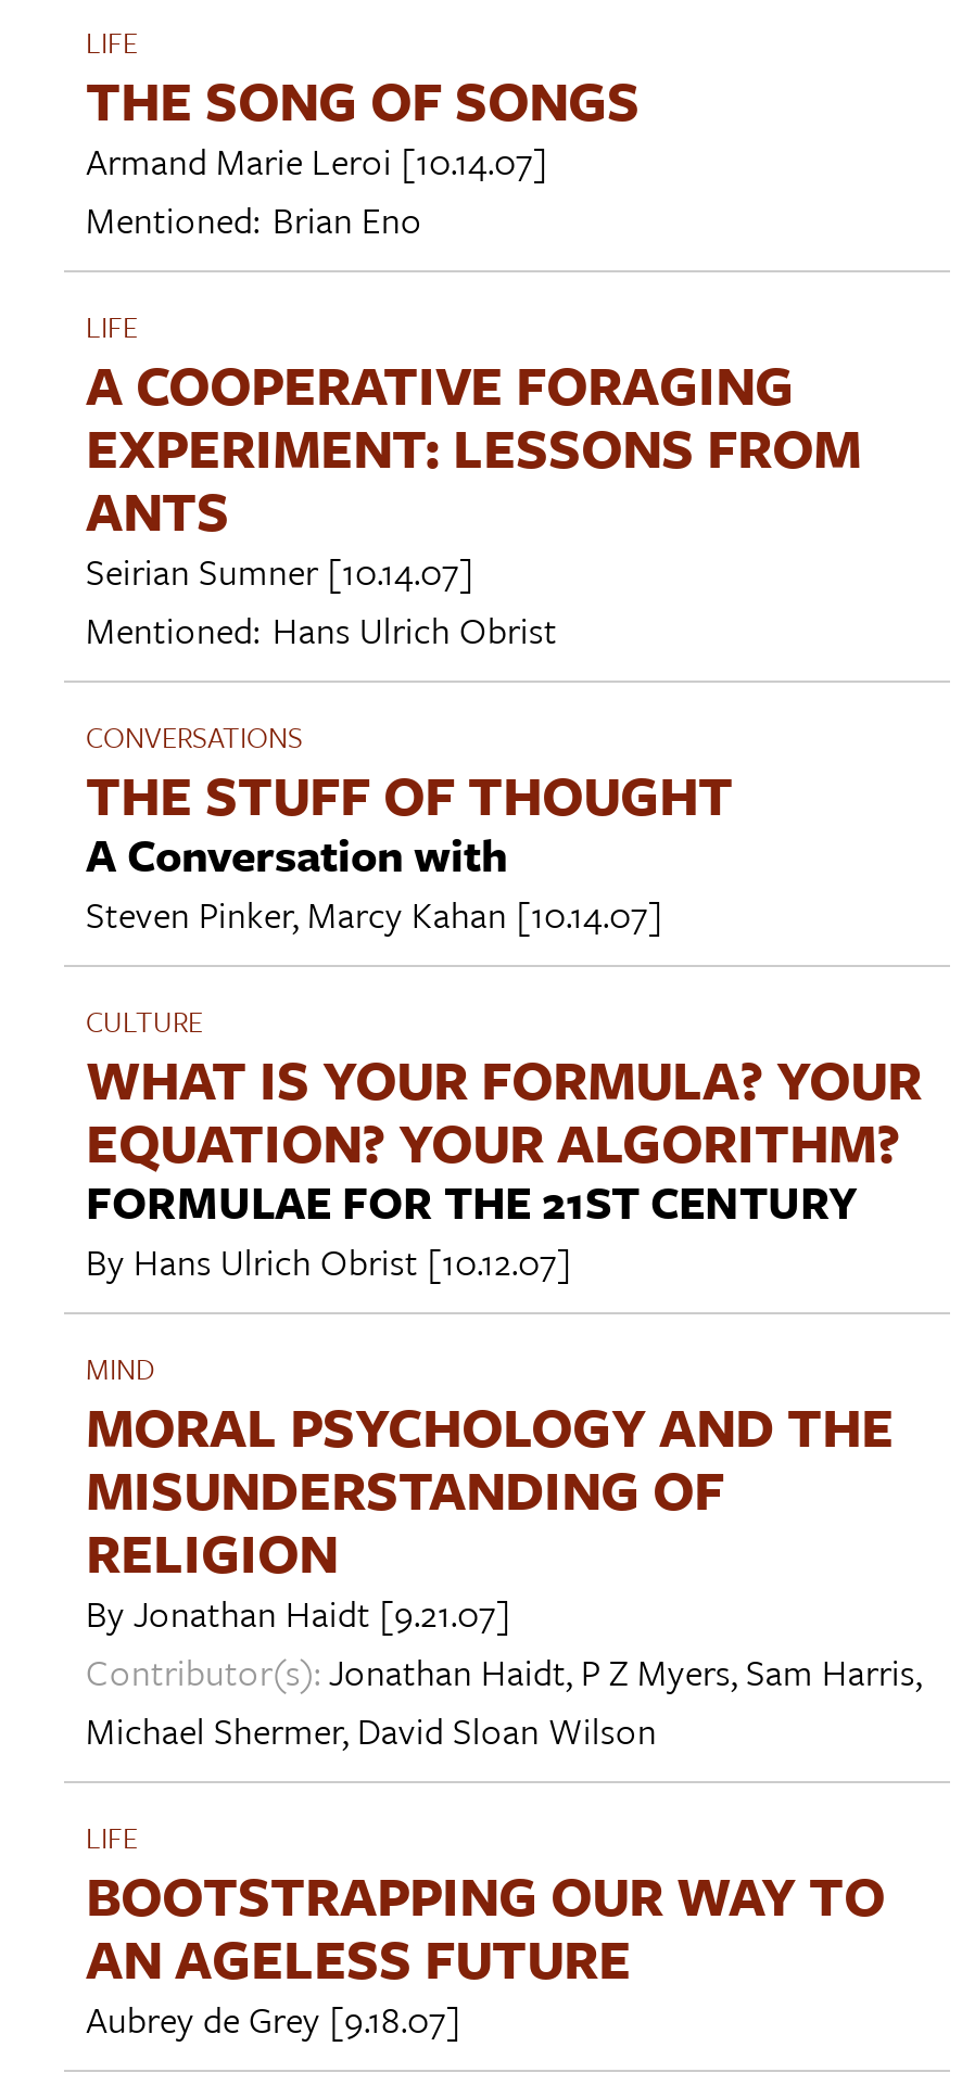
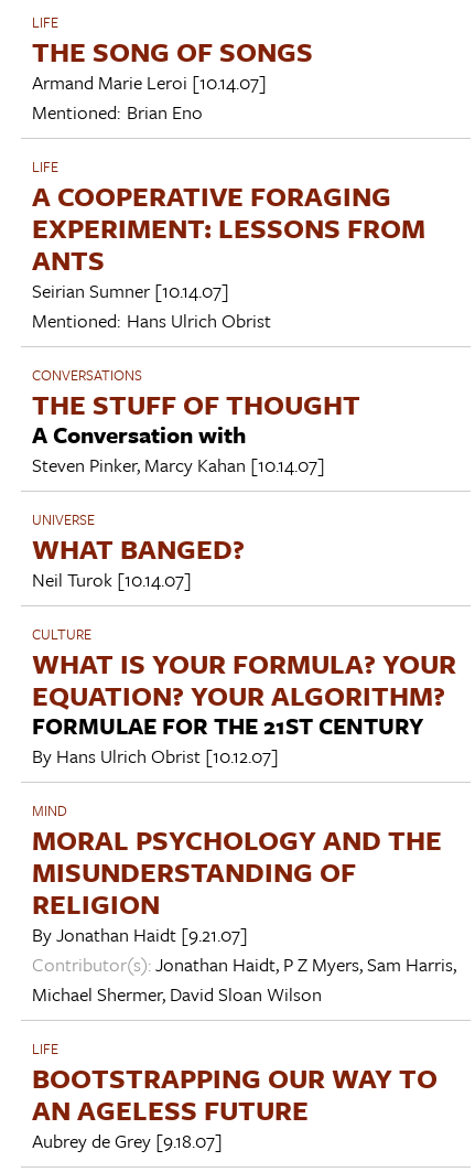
none -> [32,508,245,593] UNIVERSE | WHAT BANGED? | Neil Turok [10.14.07]

